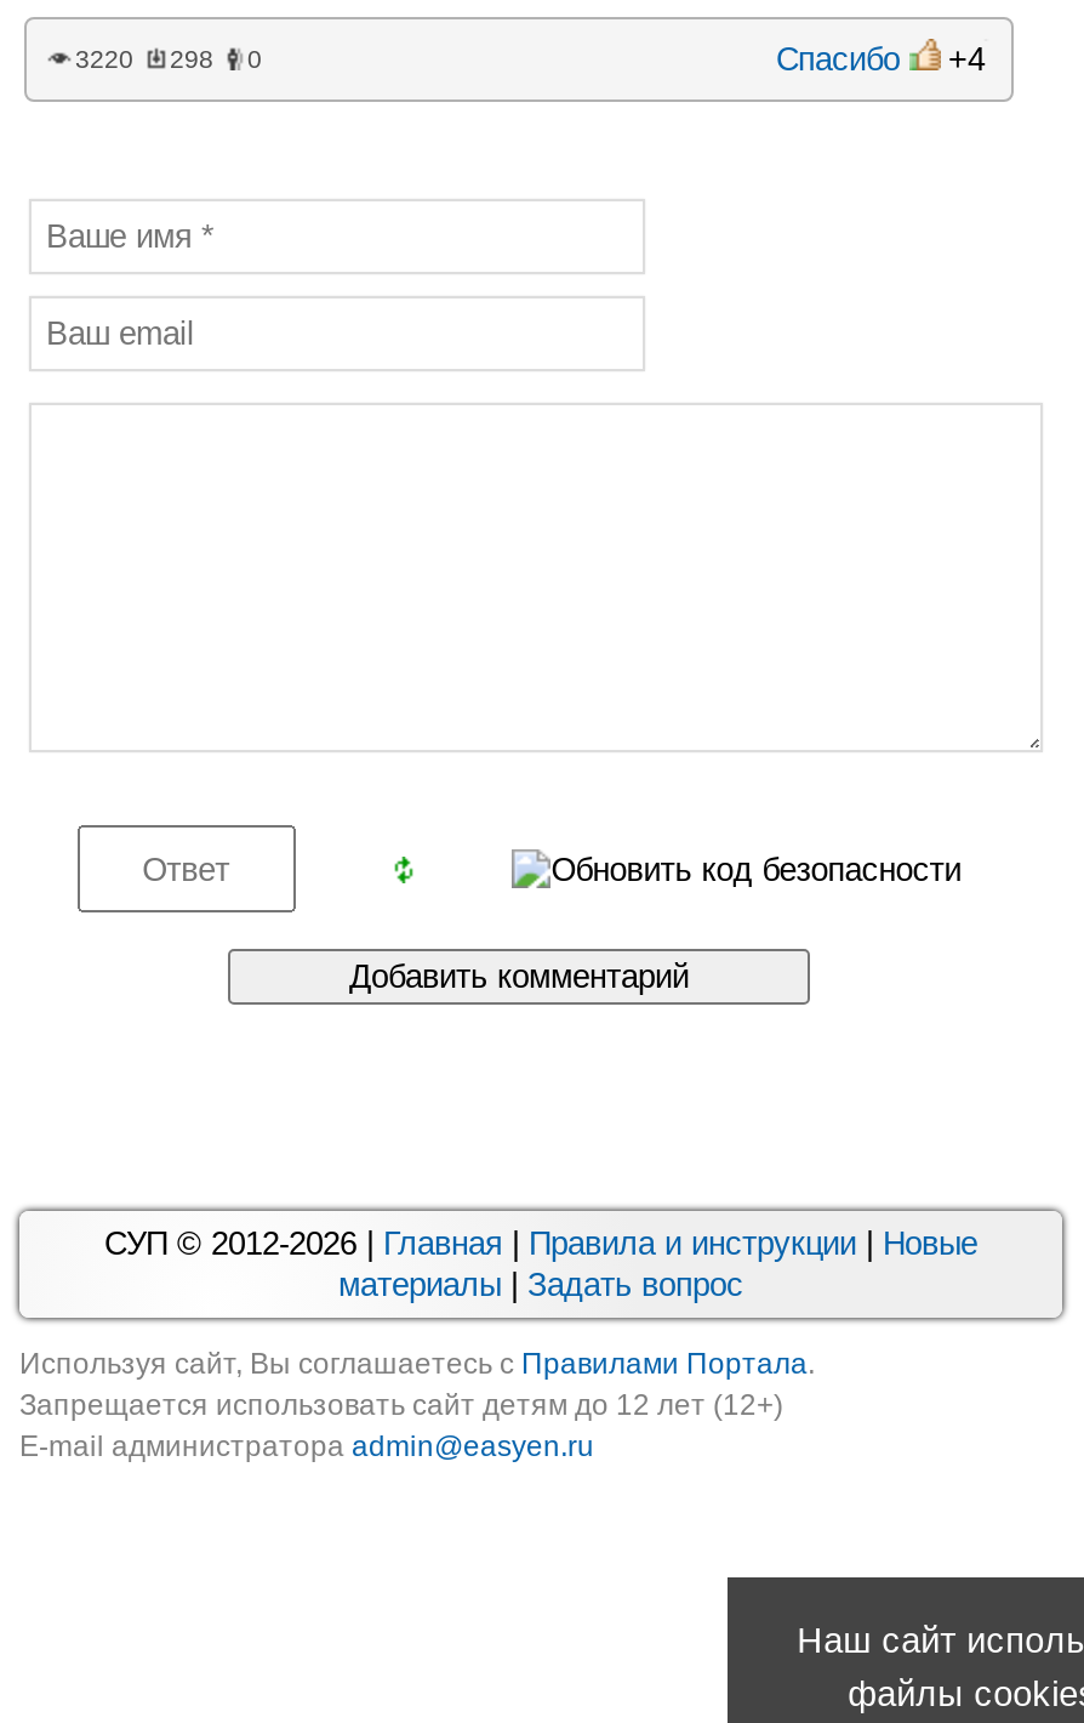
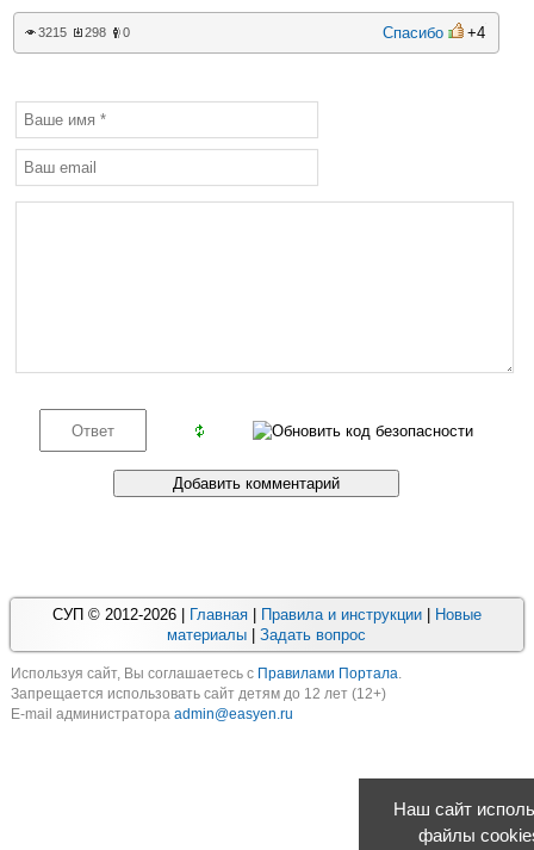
[75,44,262,73] 3220 298 0 -> [38,25,130,39] 3215 298 0

